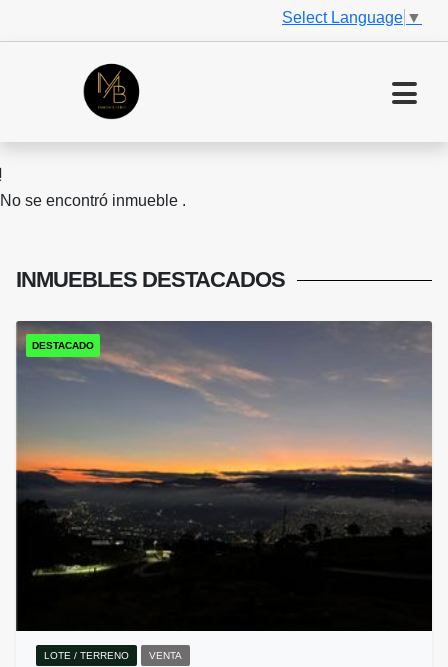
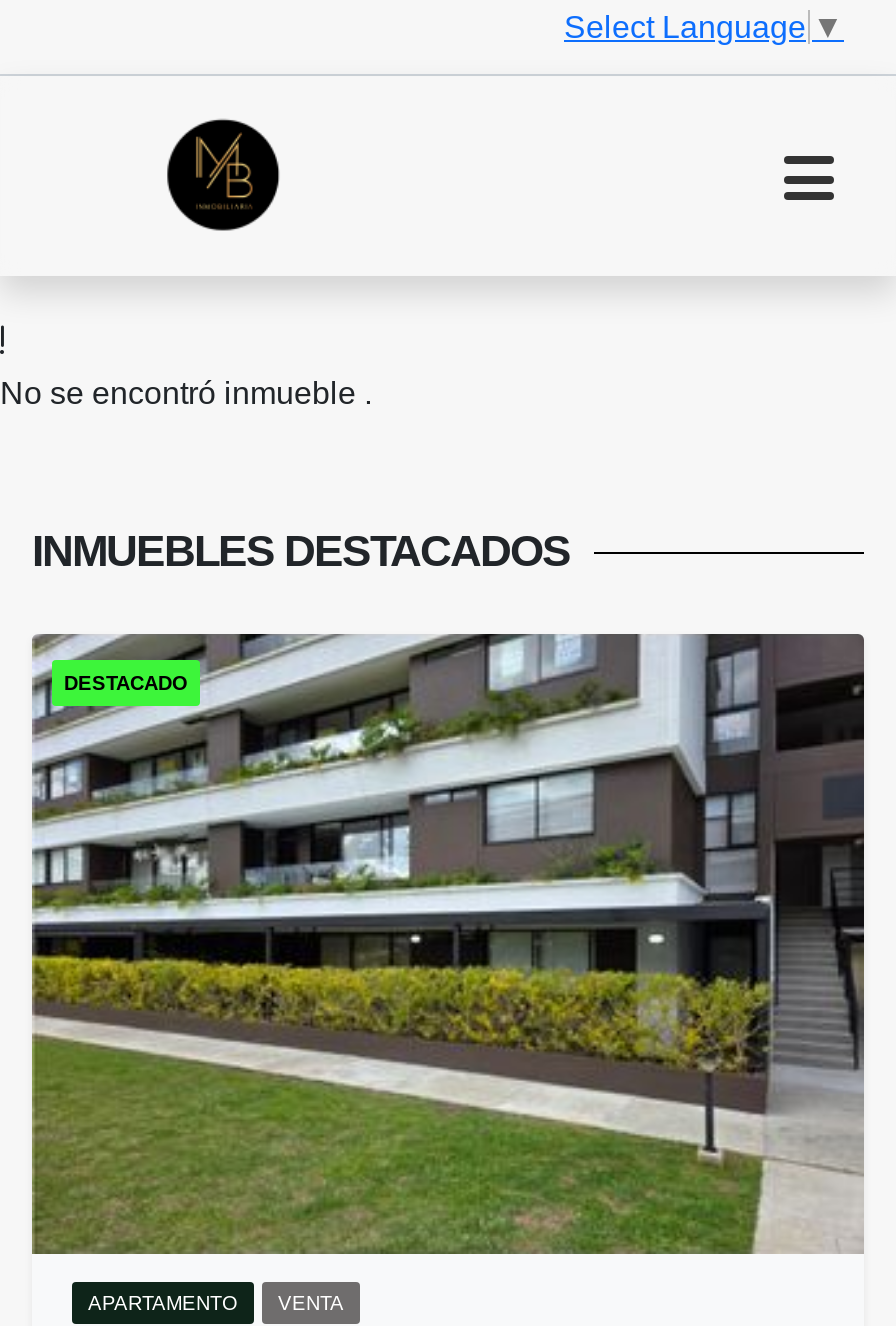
[15,320,433,661] [image] | LOTE / TERRENO -> [30,634,866,1314] [image] | APARTAMENTO

